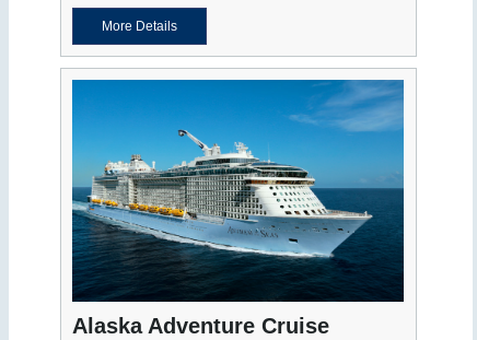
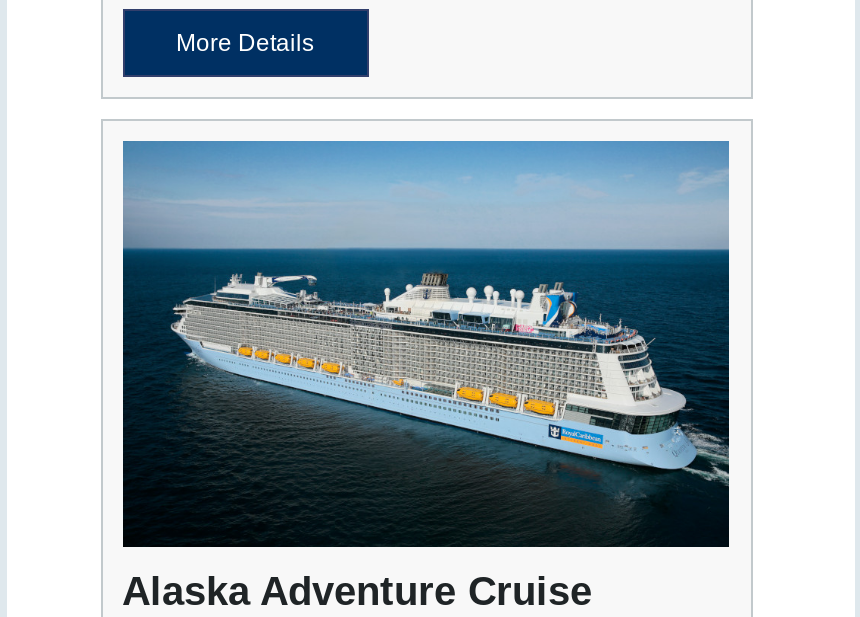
[71,81,405,302] [image] -> [121,141,731,547] [image]

